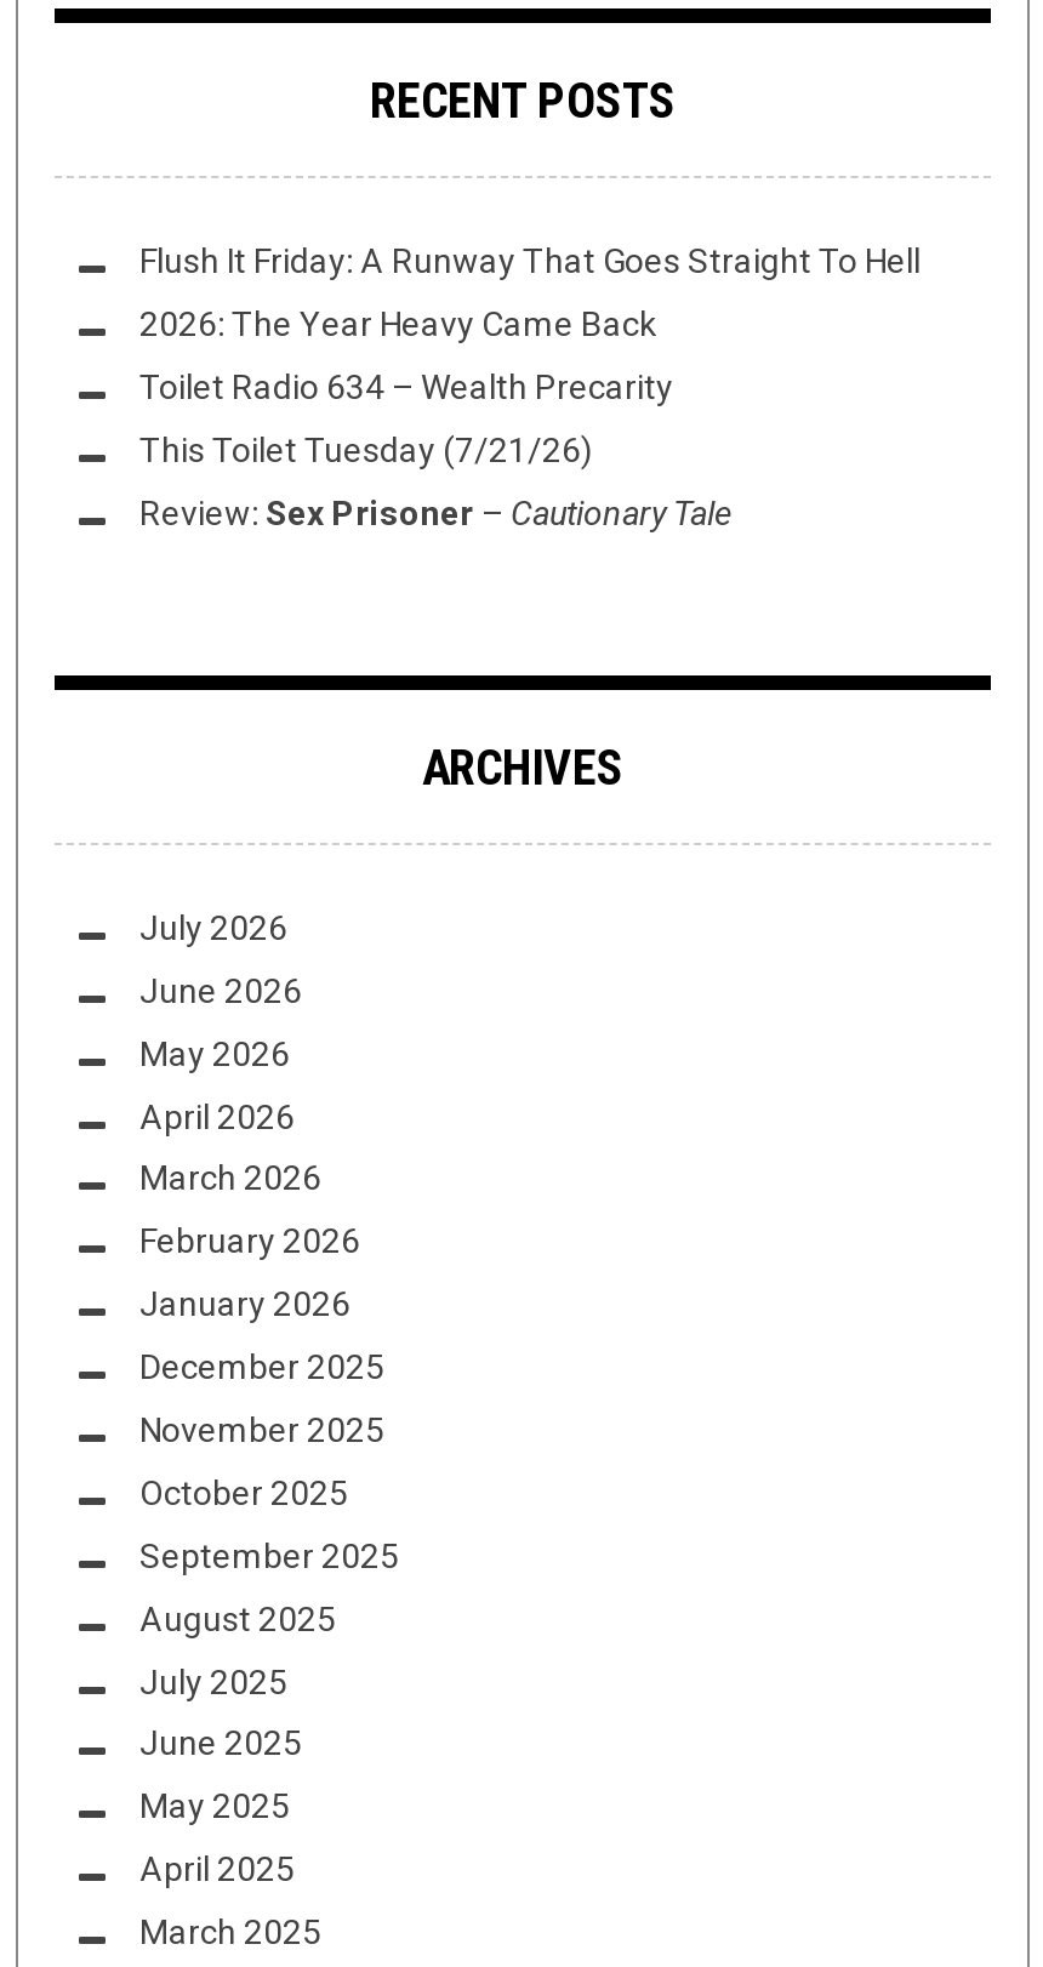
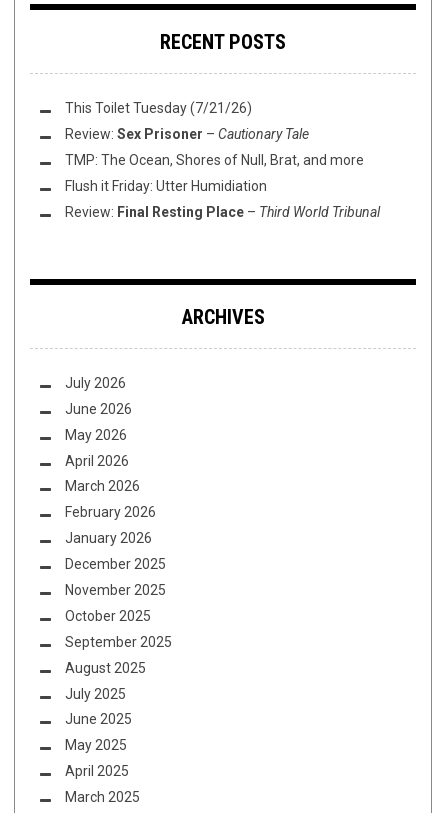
[139,242,921,406] Flush It Friday: A Runway That Goes Straight To Hell | 2026: The Year Heavy Came Back | Toilet Radio 634 – Wealth Precarity -> none
moved [139,430,731,532] -> [65,100,309,142]: This Toilet Tuesday (7/21/26) | Review: Sex Prisoner – Cautionary Tale
none -> [65,152,380,220] TMP: The Ocean, Shores of Null, Brat, and more | Flush it Friday: Utter Humidiation | Review: Final Resting Place – Third World Tribunal

